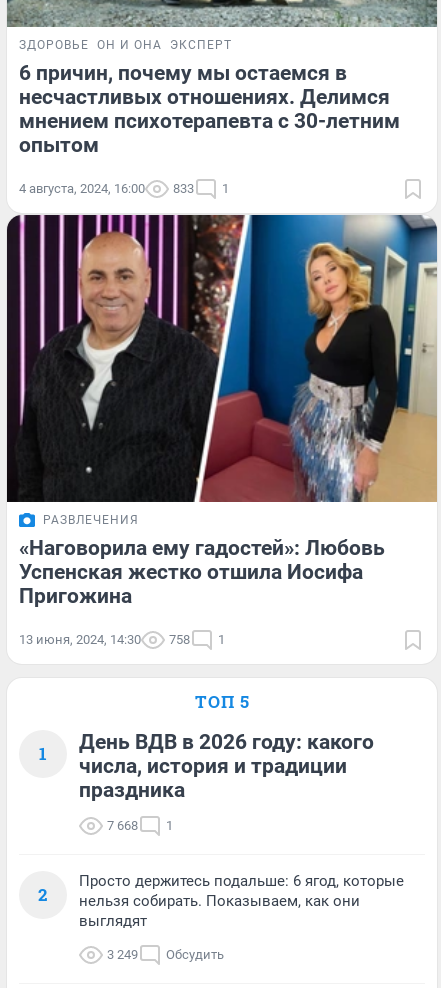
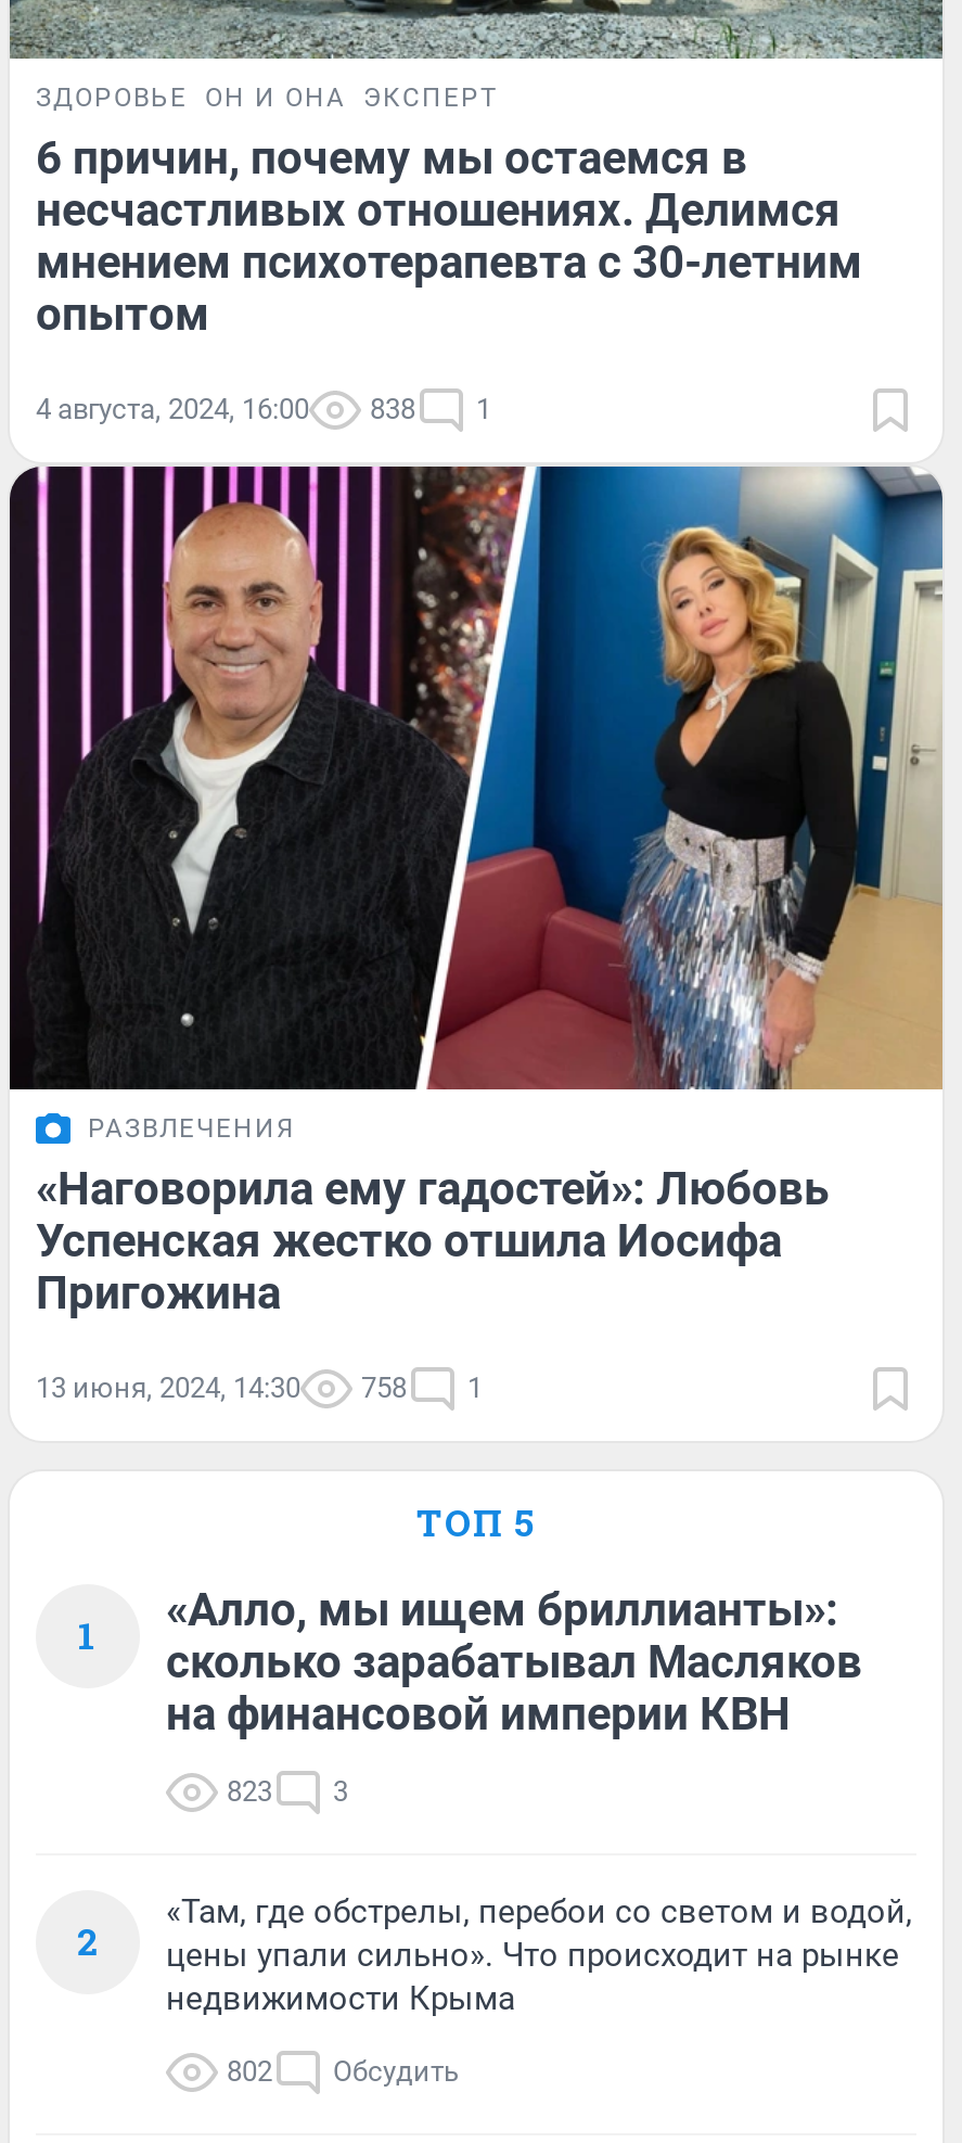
[19,181,229,196] 4 августа, 2024, 16:00 833 1 -> [36,393,491,425] 4 августа, 2024, 16:00 838 1
[79,730,374,802] День ВДВ в 2026 году: какого | числа, история и традиции | праздника -> [166,1583,862,1740] «Алло, мы ищем бриллианты»: | сколько зарабатывал Масляков | на финансовой империи КВН
[107,818,173,833] 7 668 | 1 -> [227,1774,348,1807] 823 | 3
[79,872,404,930] Просто держитесь подальше: 6 ягод, которые | нельзя собирать. Показываем, как они | выглядят -> [166,1891,912,2017] «Там, где обстрелы, перебои со светом и водой, | цены упали сильно». Что происходит на рынке | недвижимости Крыма
[107,947,224,962] 3 249 Обсудить -> [227,2054,459,2087] 802 Обсудить

